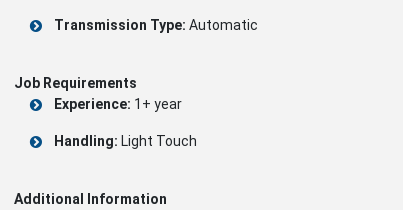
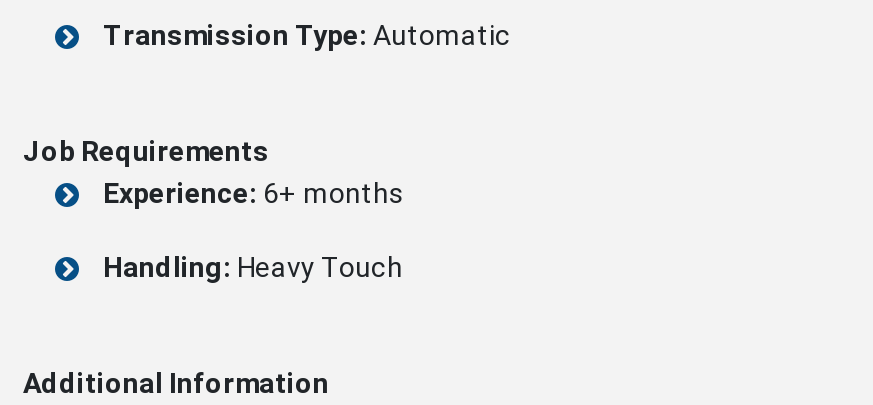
[54,96,182,112] Experience: 1+ year -> [103,177,405,209] Experience: 6+ months
[54,133,197,149] Handling: Light Touch -> [103,251,403,283] Handling: Heavy Touch

